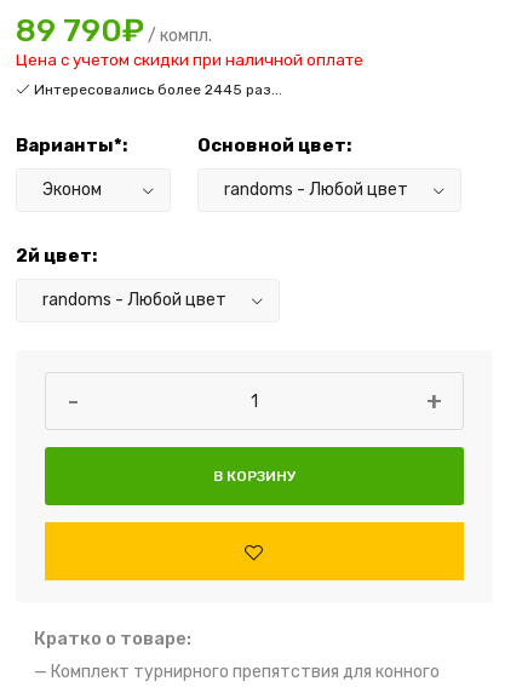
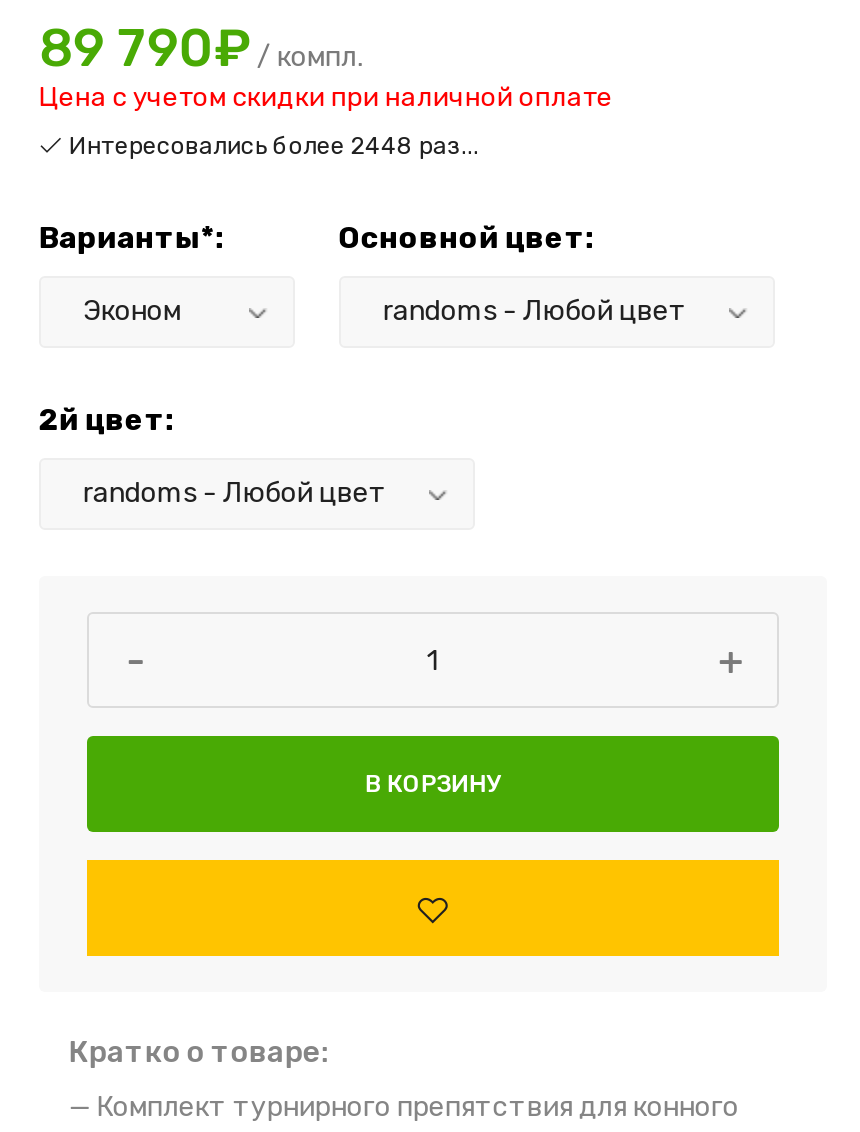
[30,81,282,98] Интересовались более 2445 раз... -> [63,132,479,160] Интересовались более 2448 раз...

